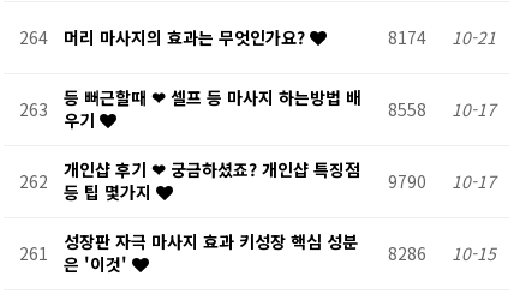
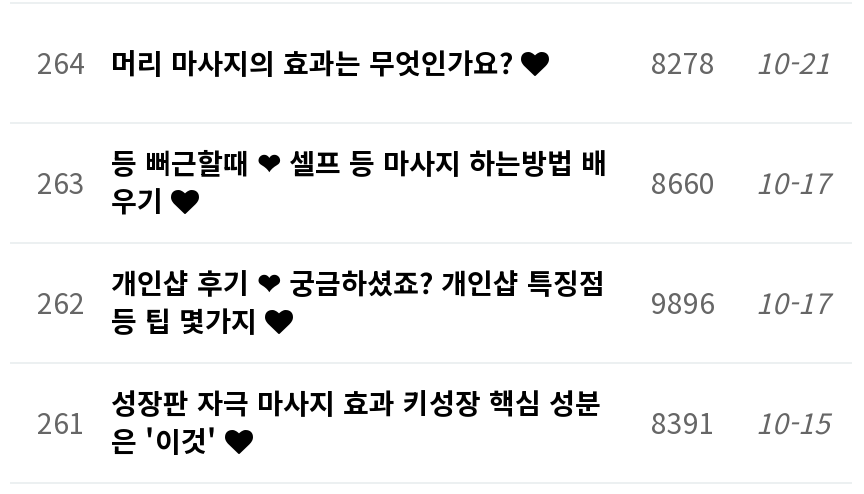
[388,26,496,50] 8174 10-21 -> [651,43,830,83] 8278 10-21
[388,98,427,122] 8558 -> [651,163,715,203] 8660
[388,170,427,194] 9790 -> [651,283,715,323] 9896
[388,242,427,266] 8286 -> [651,403,715,443] 8391

